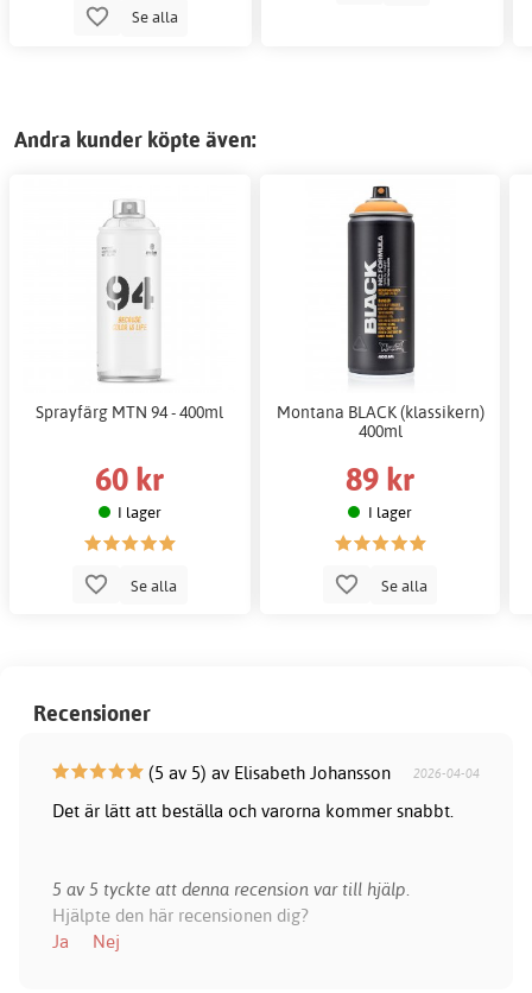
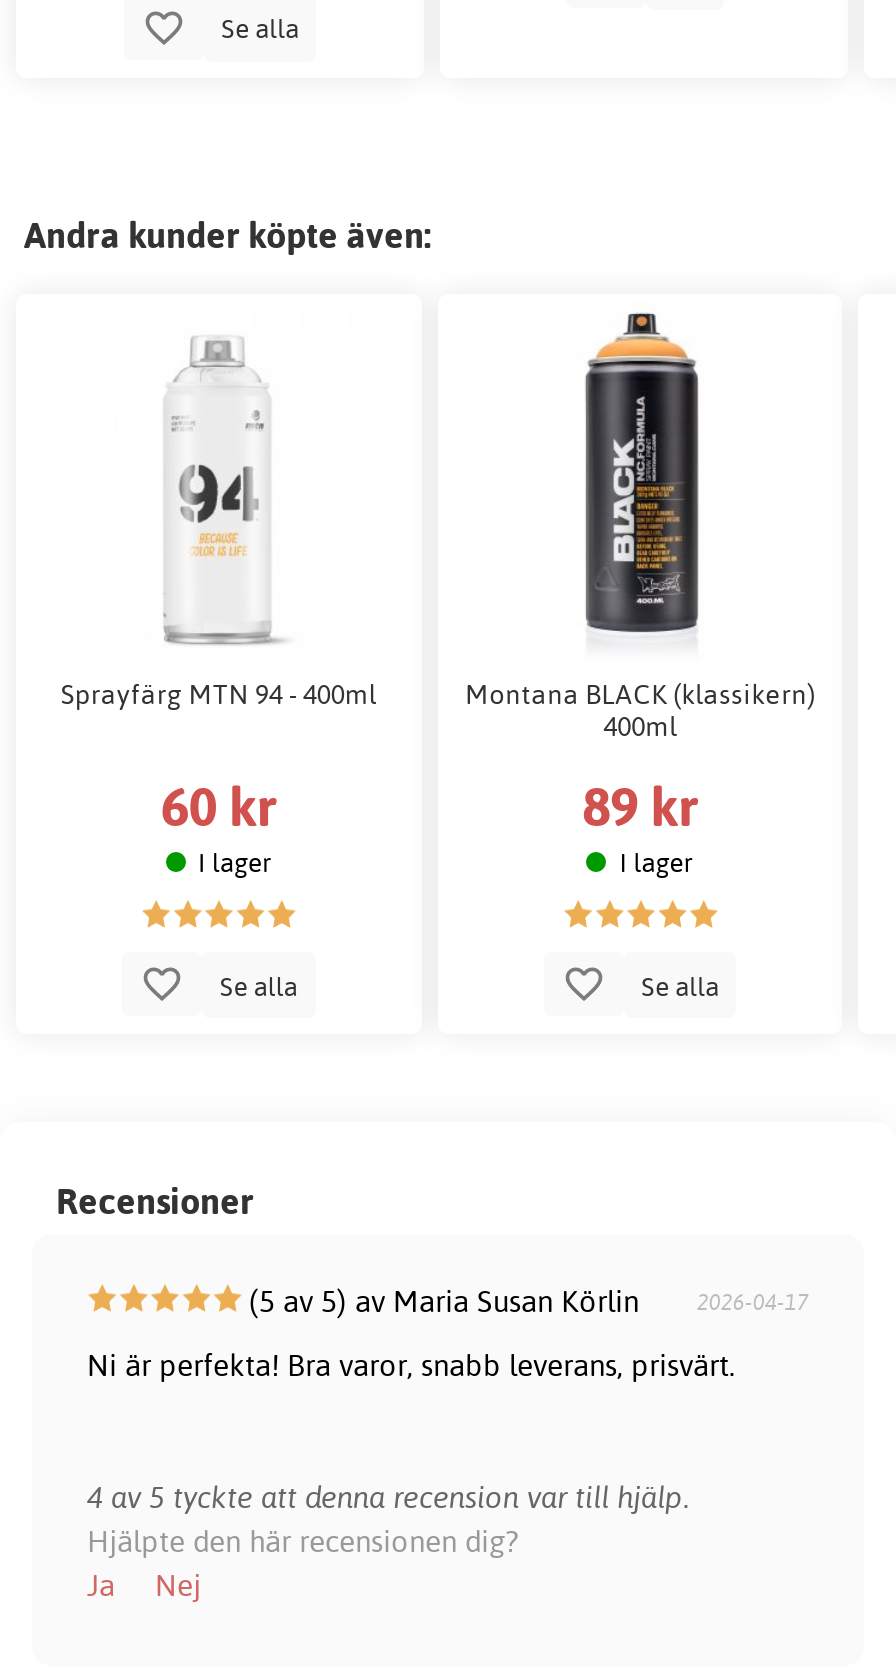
[143,762,480,785] (5 av 5) av Elisabeth Johansson | 2026-04-04 -> [241,1283,809,1321] (5 av 5) av Maria Susan Körlin | 2026-04-17
[52,800,453,823] Det är lätt att beställa och varorna kommer snabbt. -> [87,1347,735,1385] Ni är perfekta! Bra varor, snabb leverans, prisvärt.
[52,878,409,901] 5 av 5 tyckte att denna recension var till hjälp. -> [87,1479,689,1517] 4 av 5 tyckte att denna recension var till hjälp.

